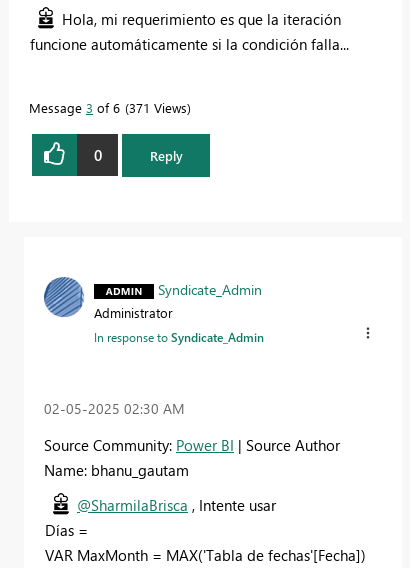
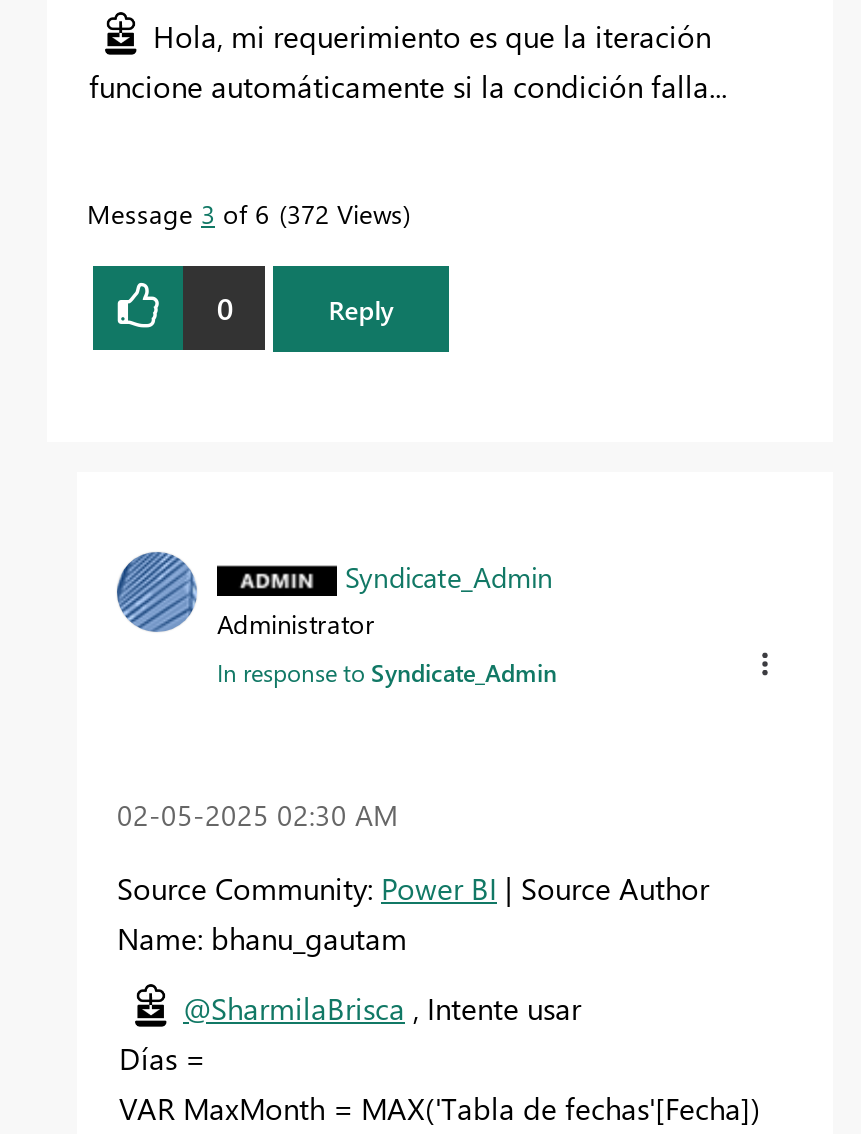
[29,99,187,116] Message 3 of 6 371 Views -> [87,197,403,231] Message 3 of 6 372 Views

